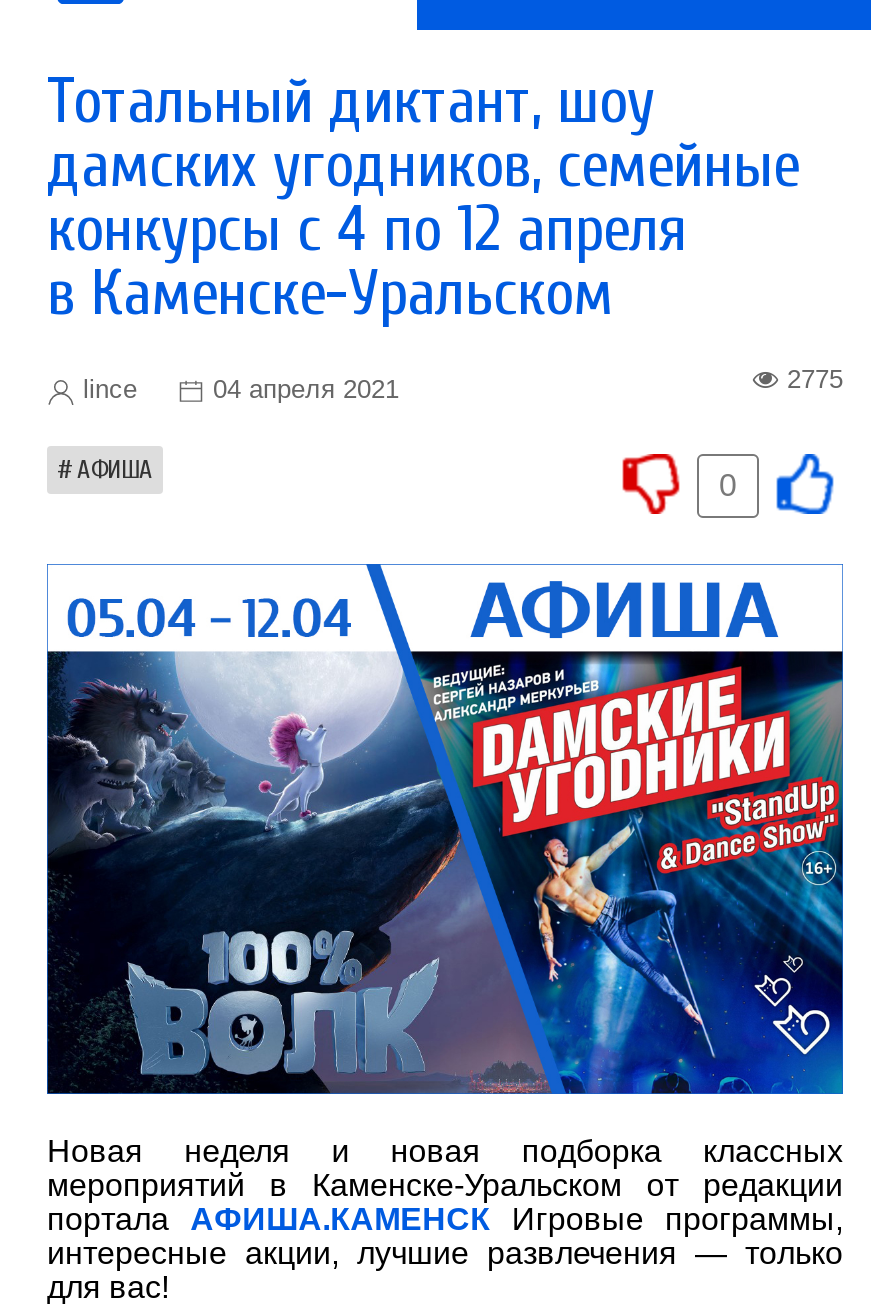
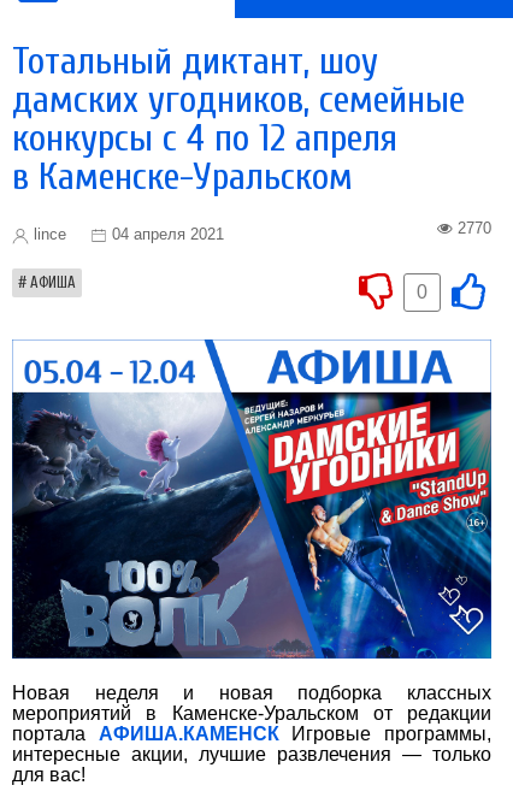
[787,363,843,393] 2775 -> [458,219,491,237] 2770

